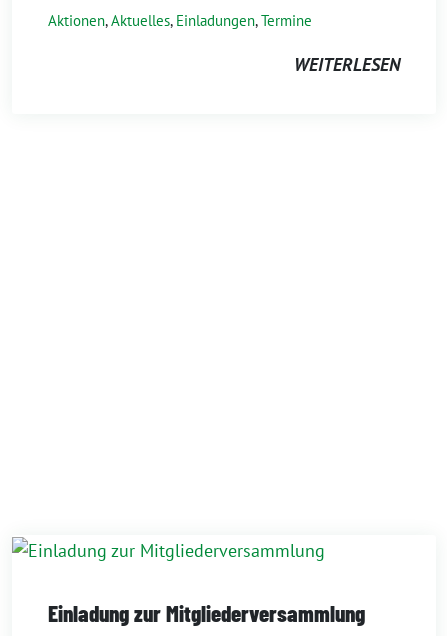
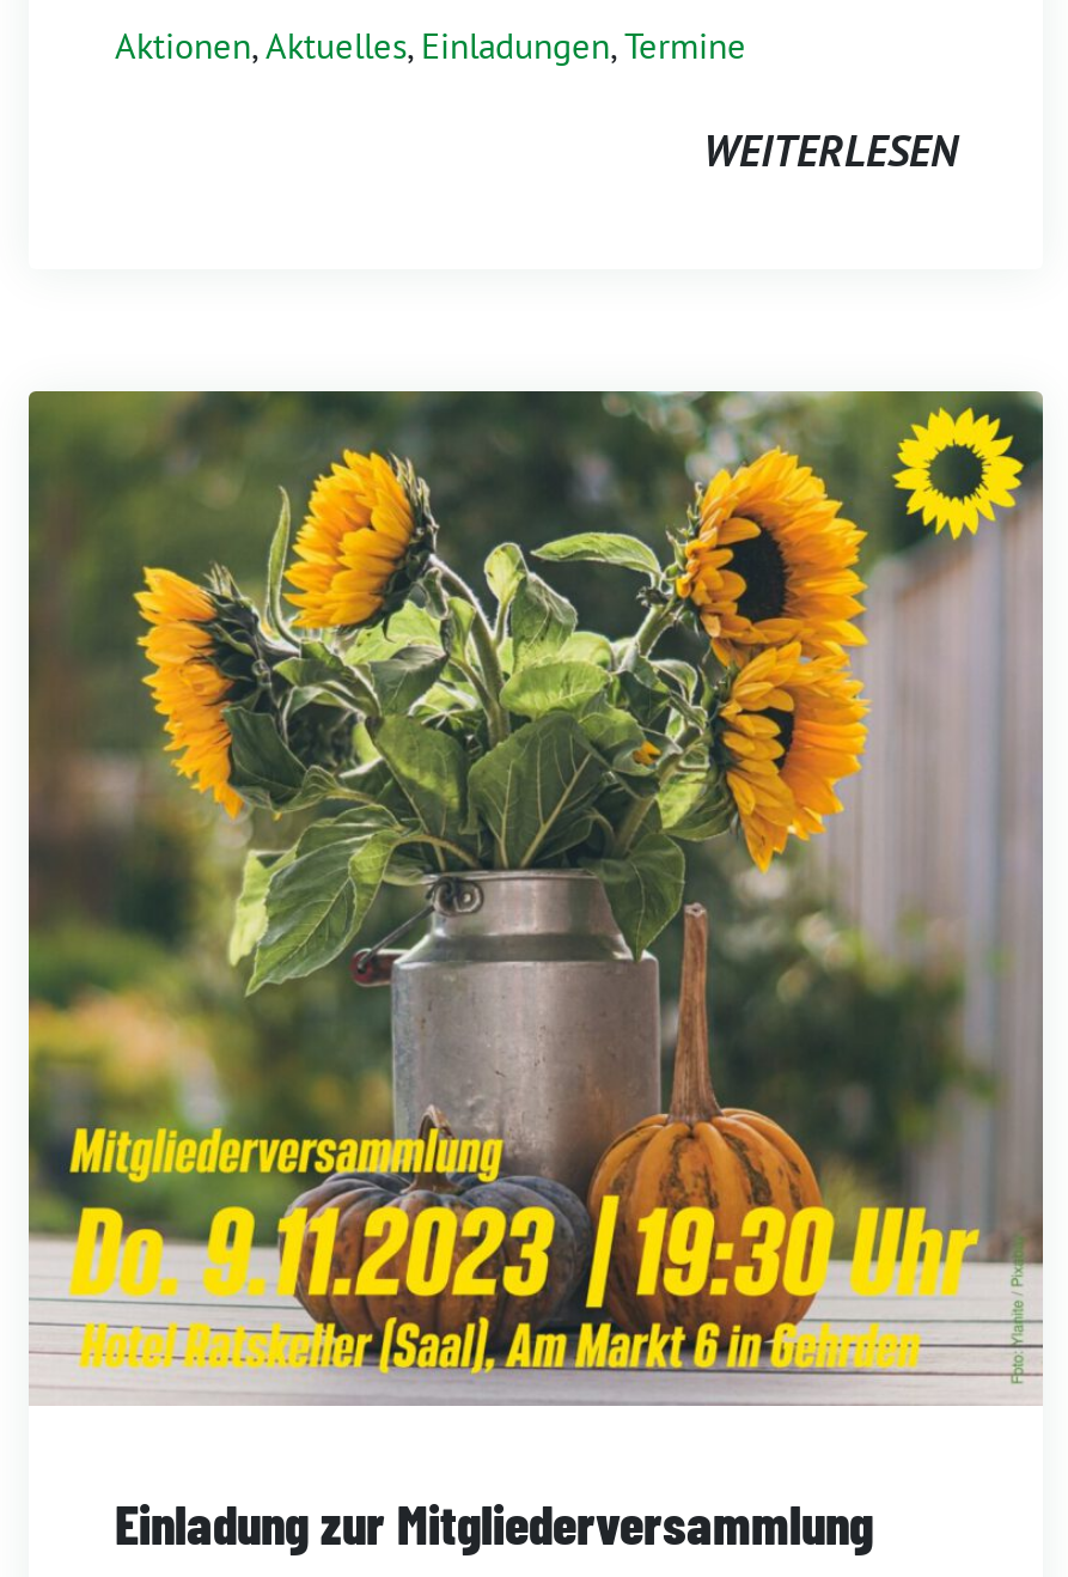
none -> [26,389,1045,1408] [image]

